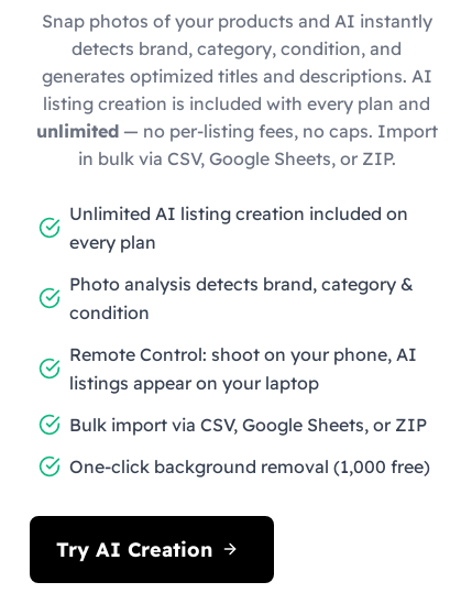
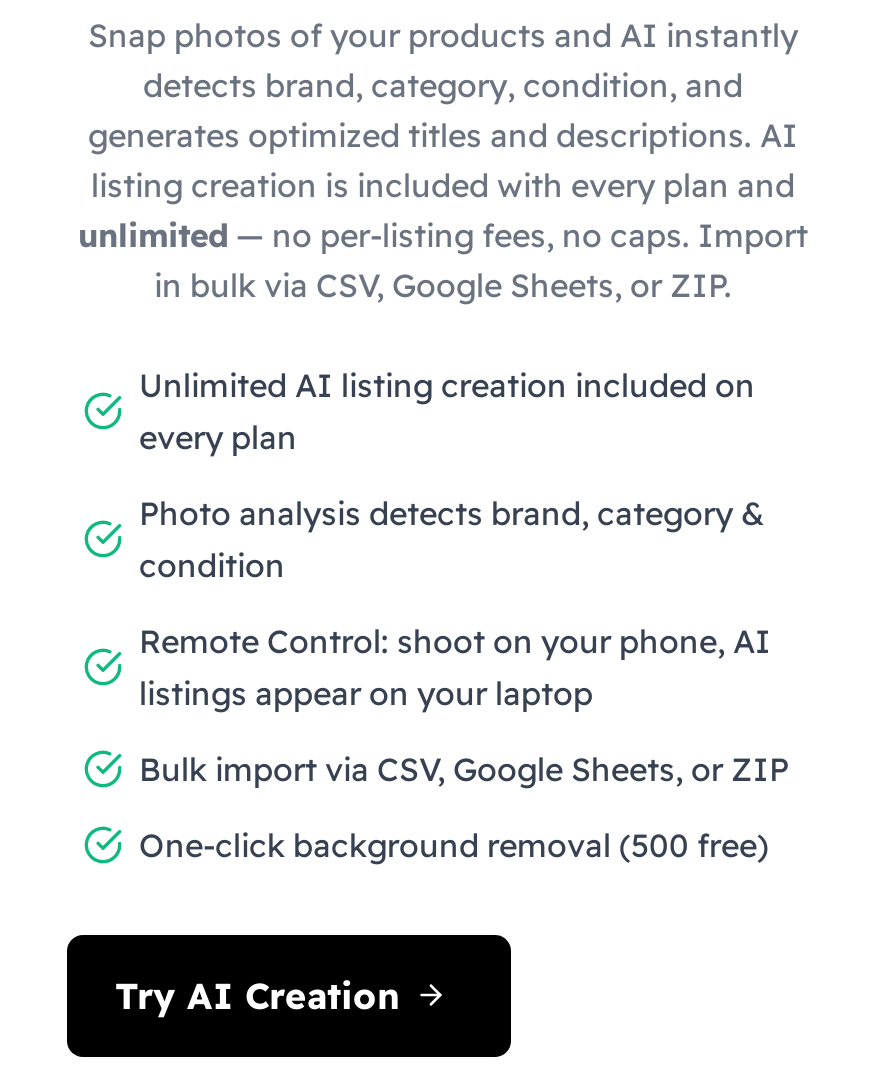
[69,455,430,477] One-click background removal (1,000 free) -> [139,825,769,865] One-click background removal (500 free)

